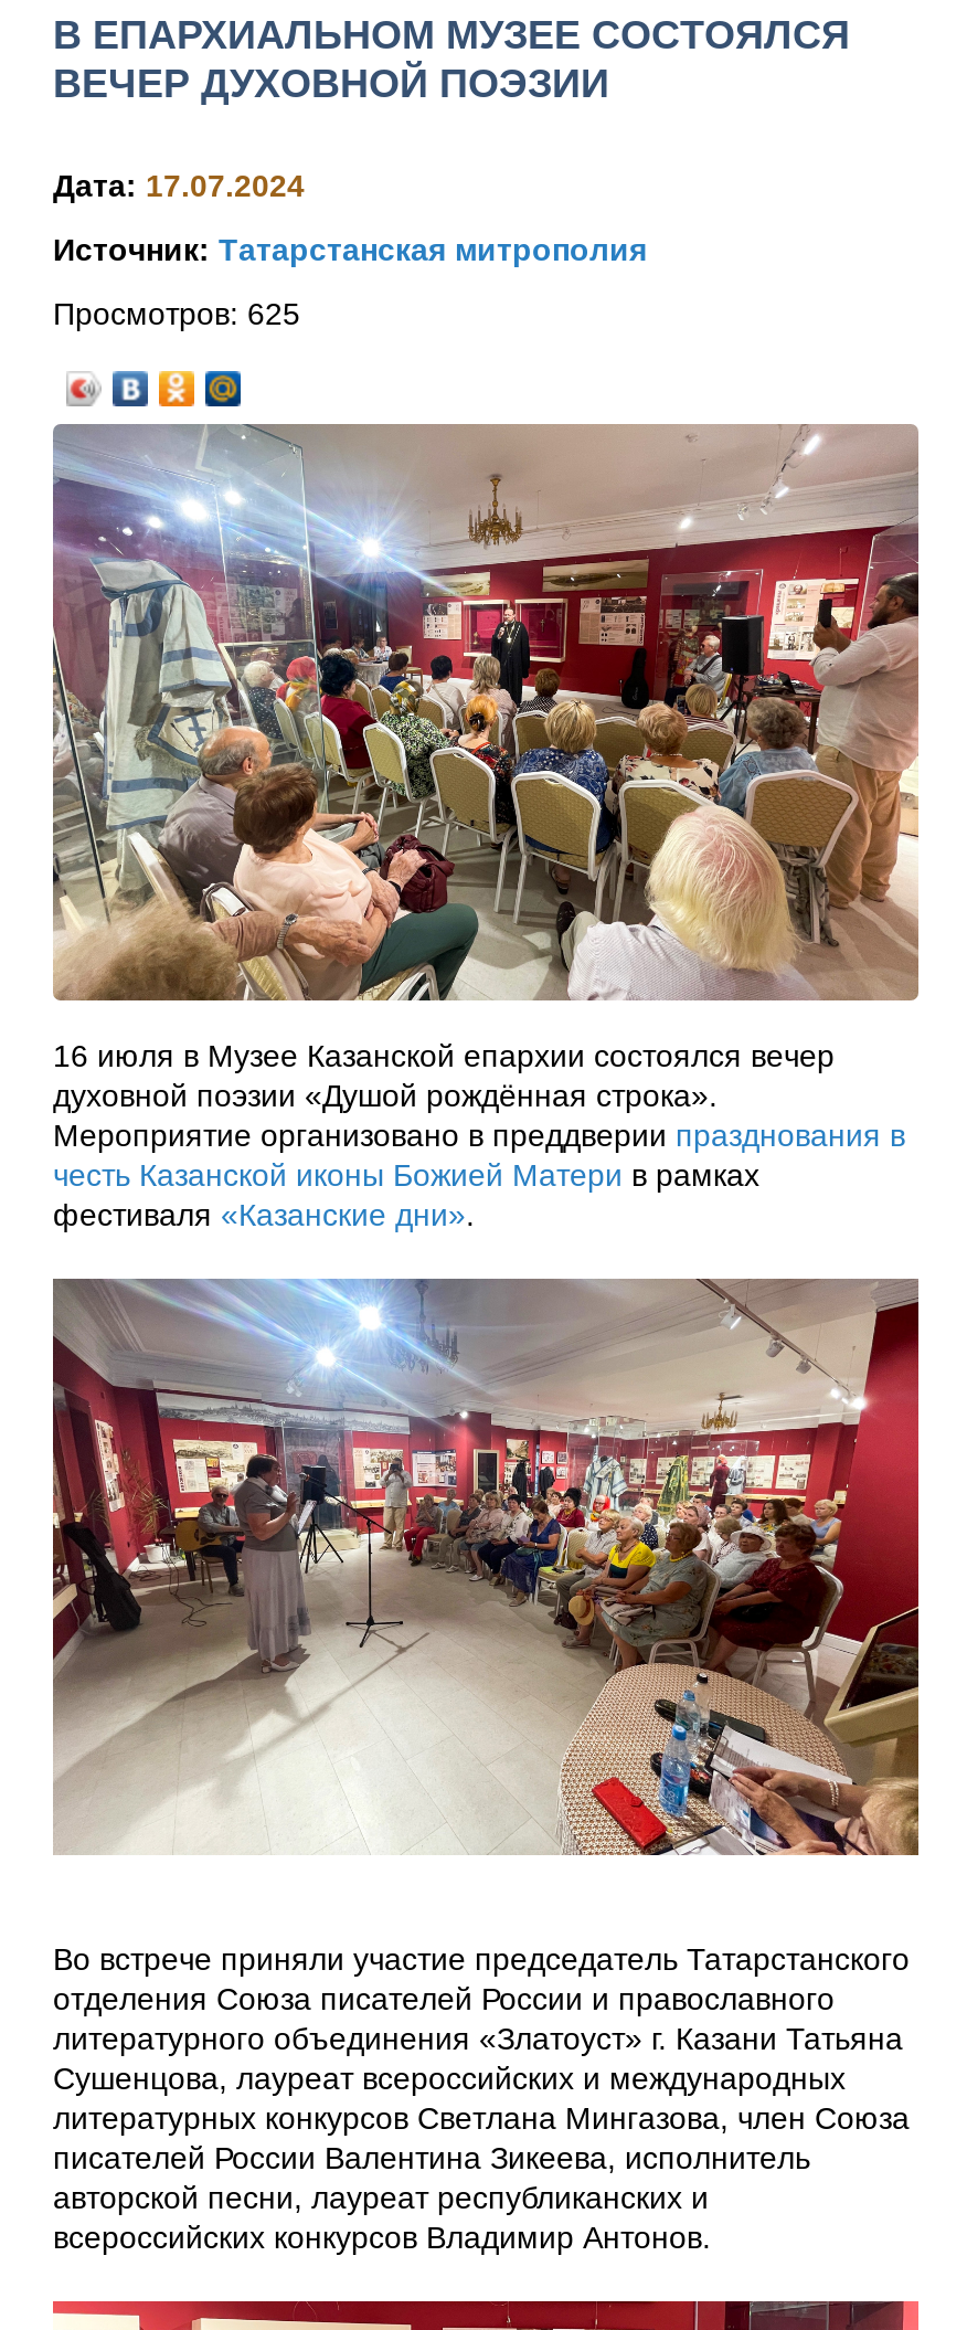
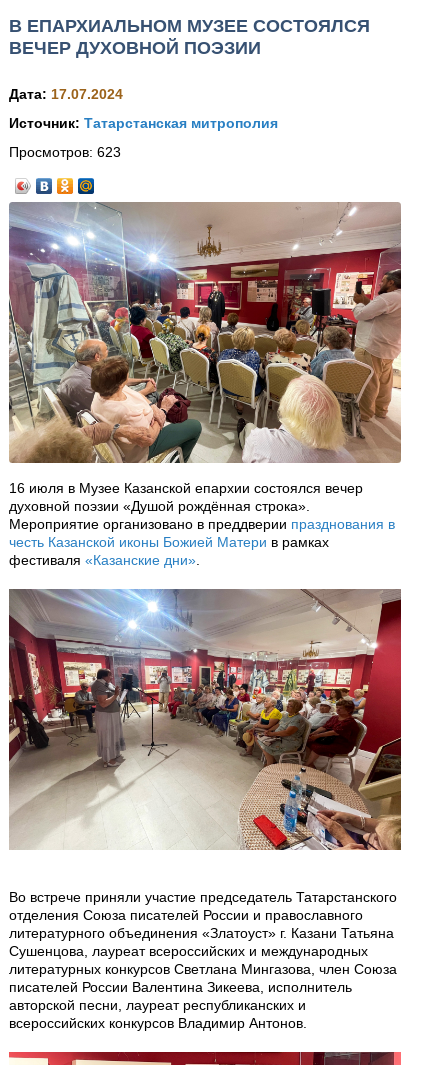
[53,296,300,332] Просмотров: 625 -> [9,144,121,160] Просмотров: 623

